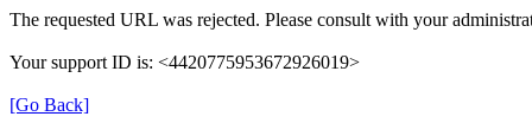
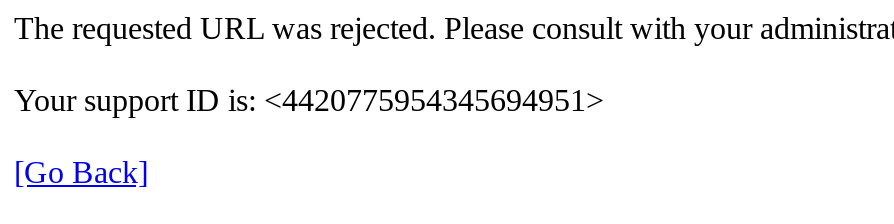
[9,52,360,72] Your support ID is: <4420775953672926019> -> [14,83,604,117] Your support ID is: <4420775954345694951>

